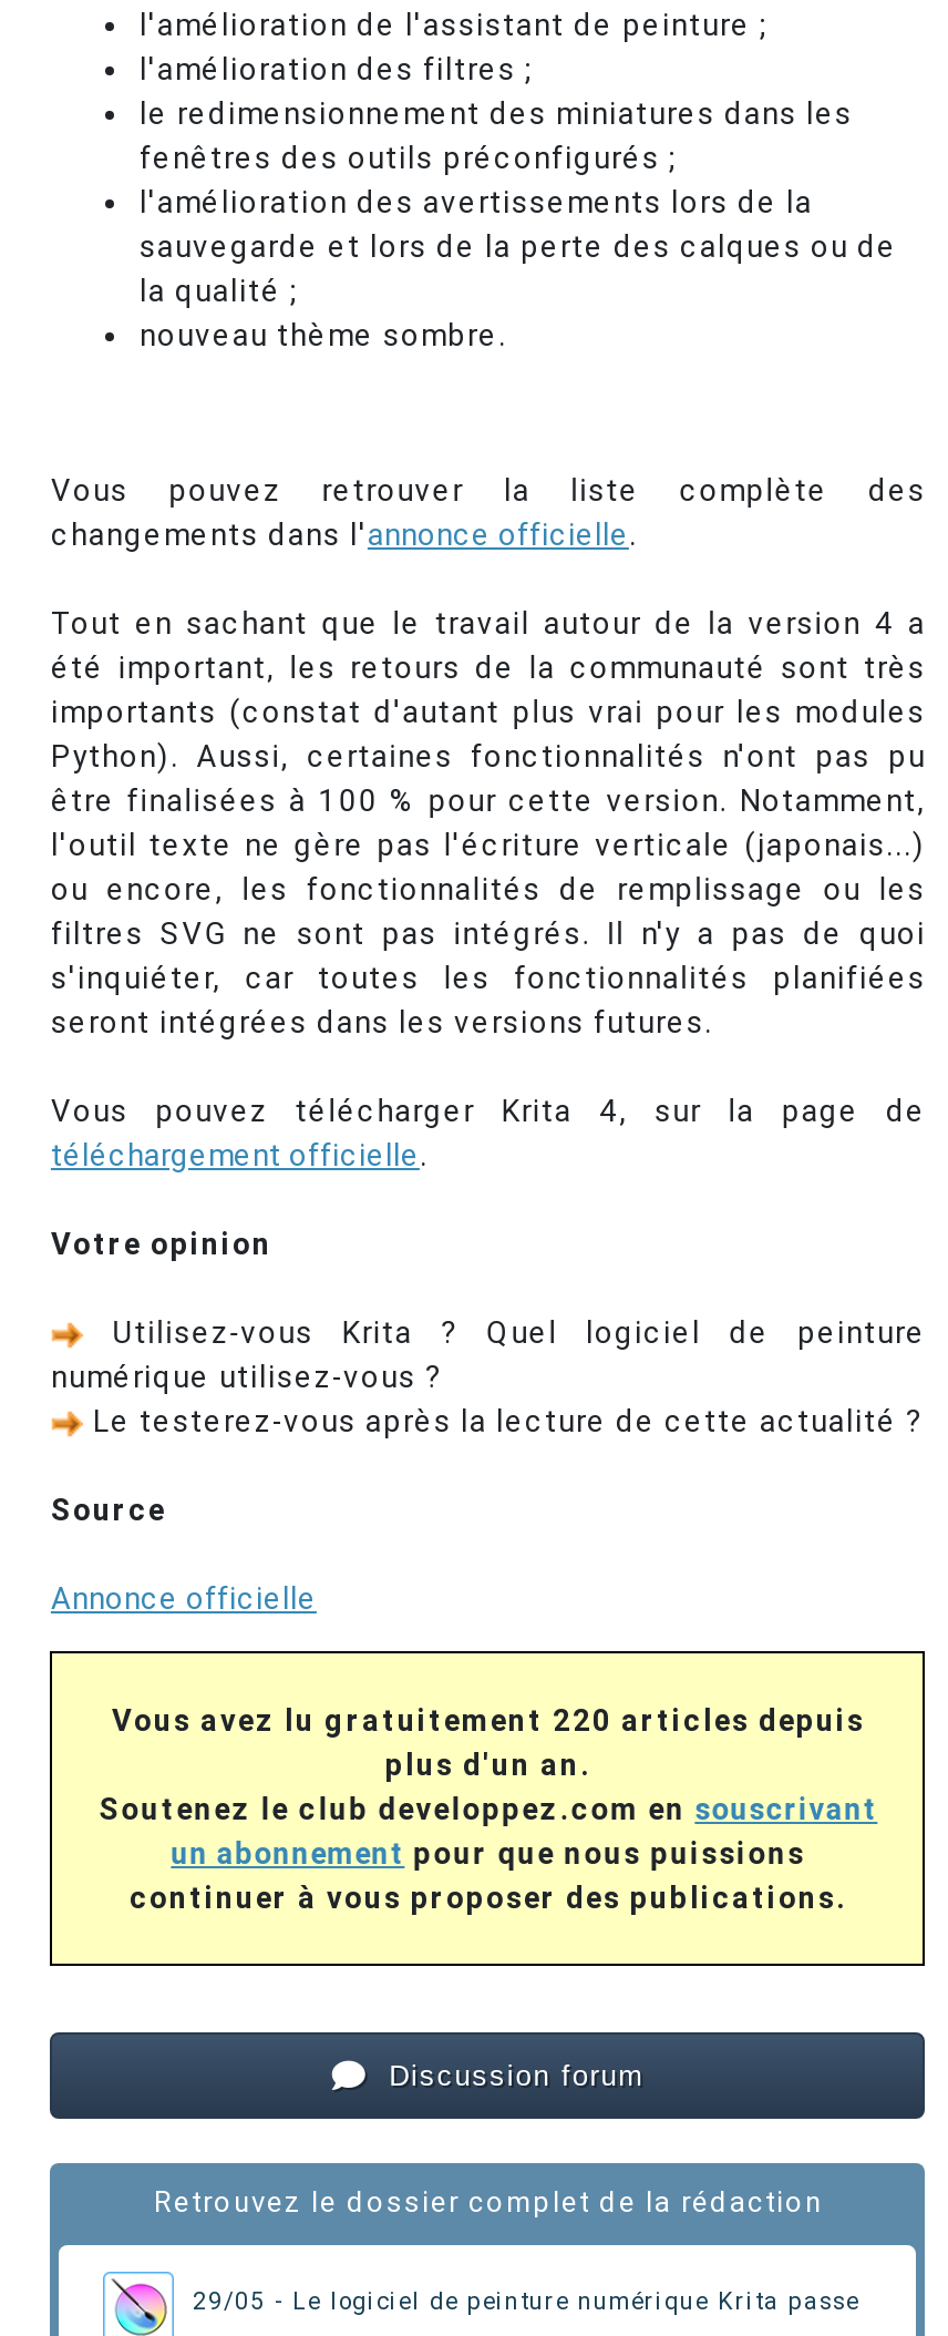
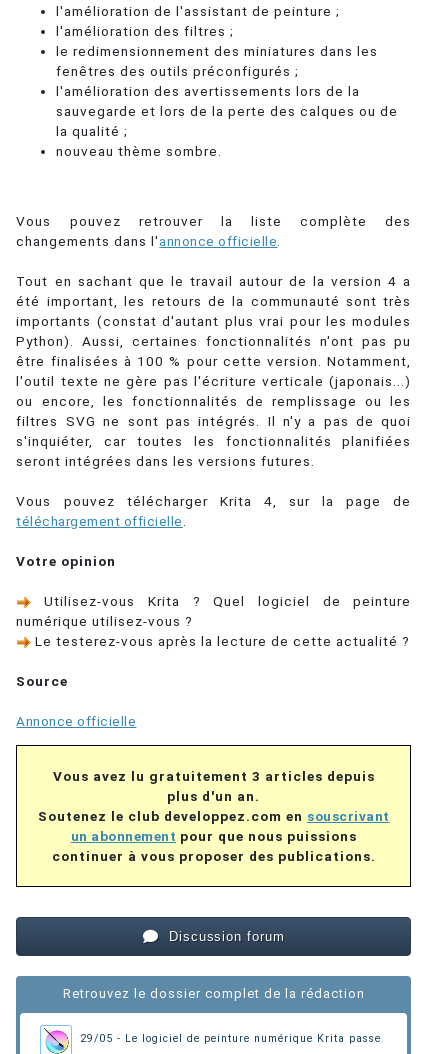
[112,1702,865,1737] Vous avez lu gratuitement 220 articles depuis -> [53,768,375,784] Vous avez lu gratuitement 3 articles depuis

